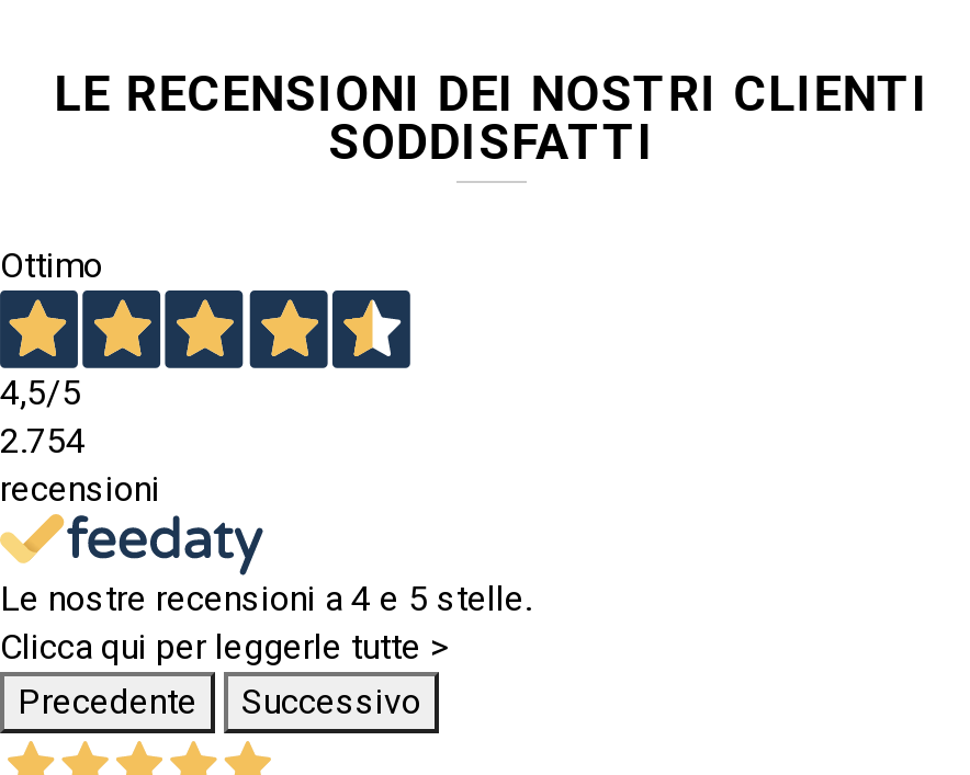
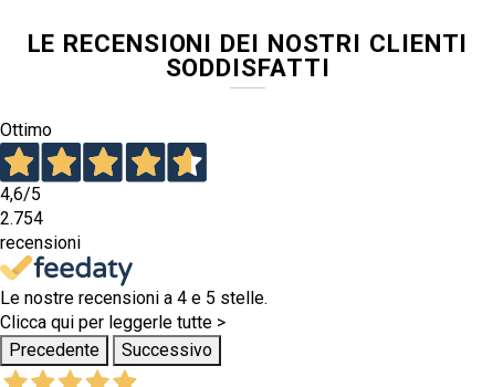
[0,372,81,414] 4,5/5 -> [0,184,41,205] 4,6/5

